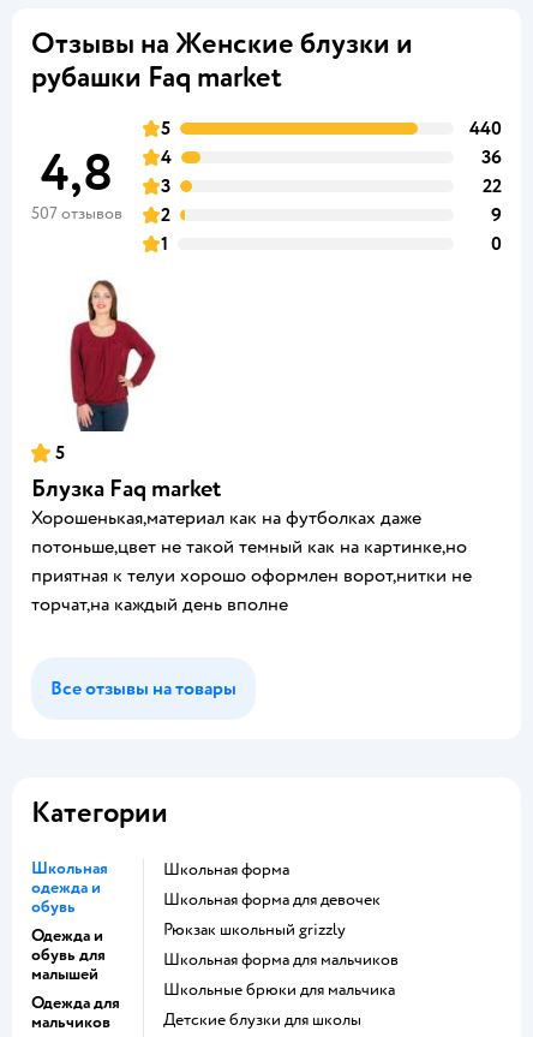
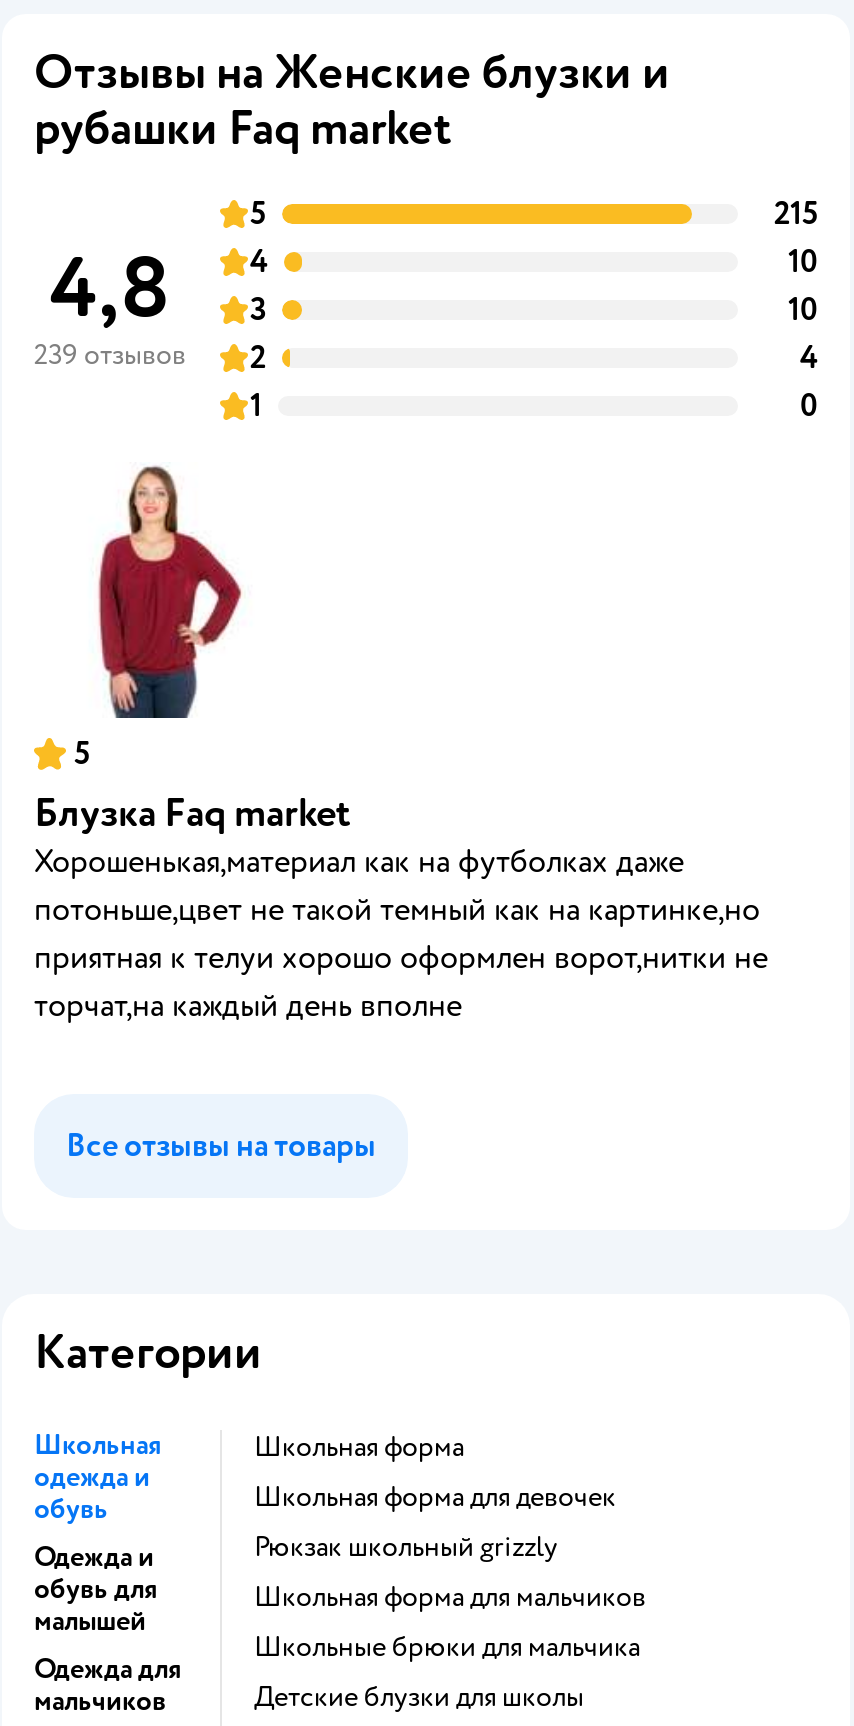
[469,117,502,141] 440 -> [774,194,818,234] 215
[481,145,502,169] 36 -> [788,242,818,282] 10
[483,174,502,198] 22 -> [788,290,818,330] 10
[31,203,170,227] 507 отзывов 2 -> [34,338,266,378] 239 отзывов 2
[491,203,502,227] 9 -> [800,338,818,378] 4

